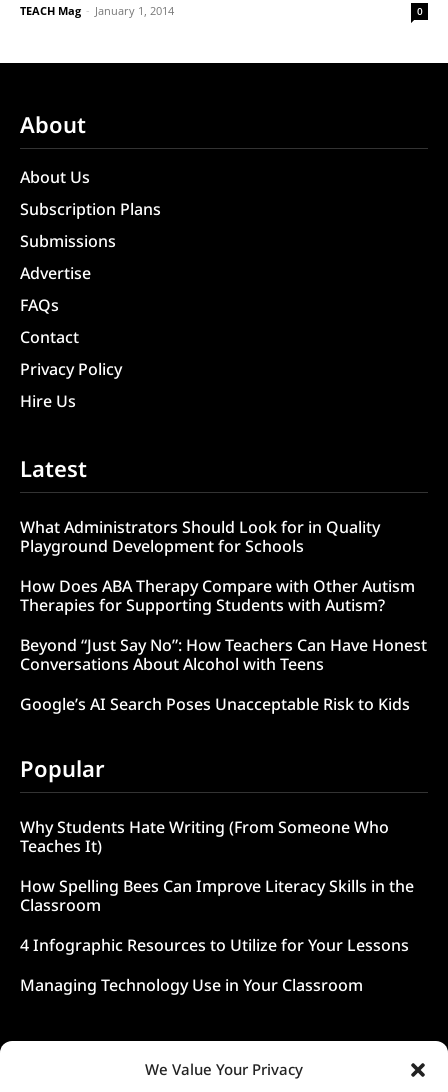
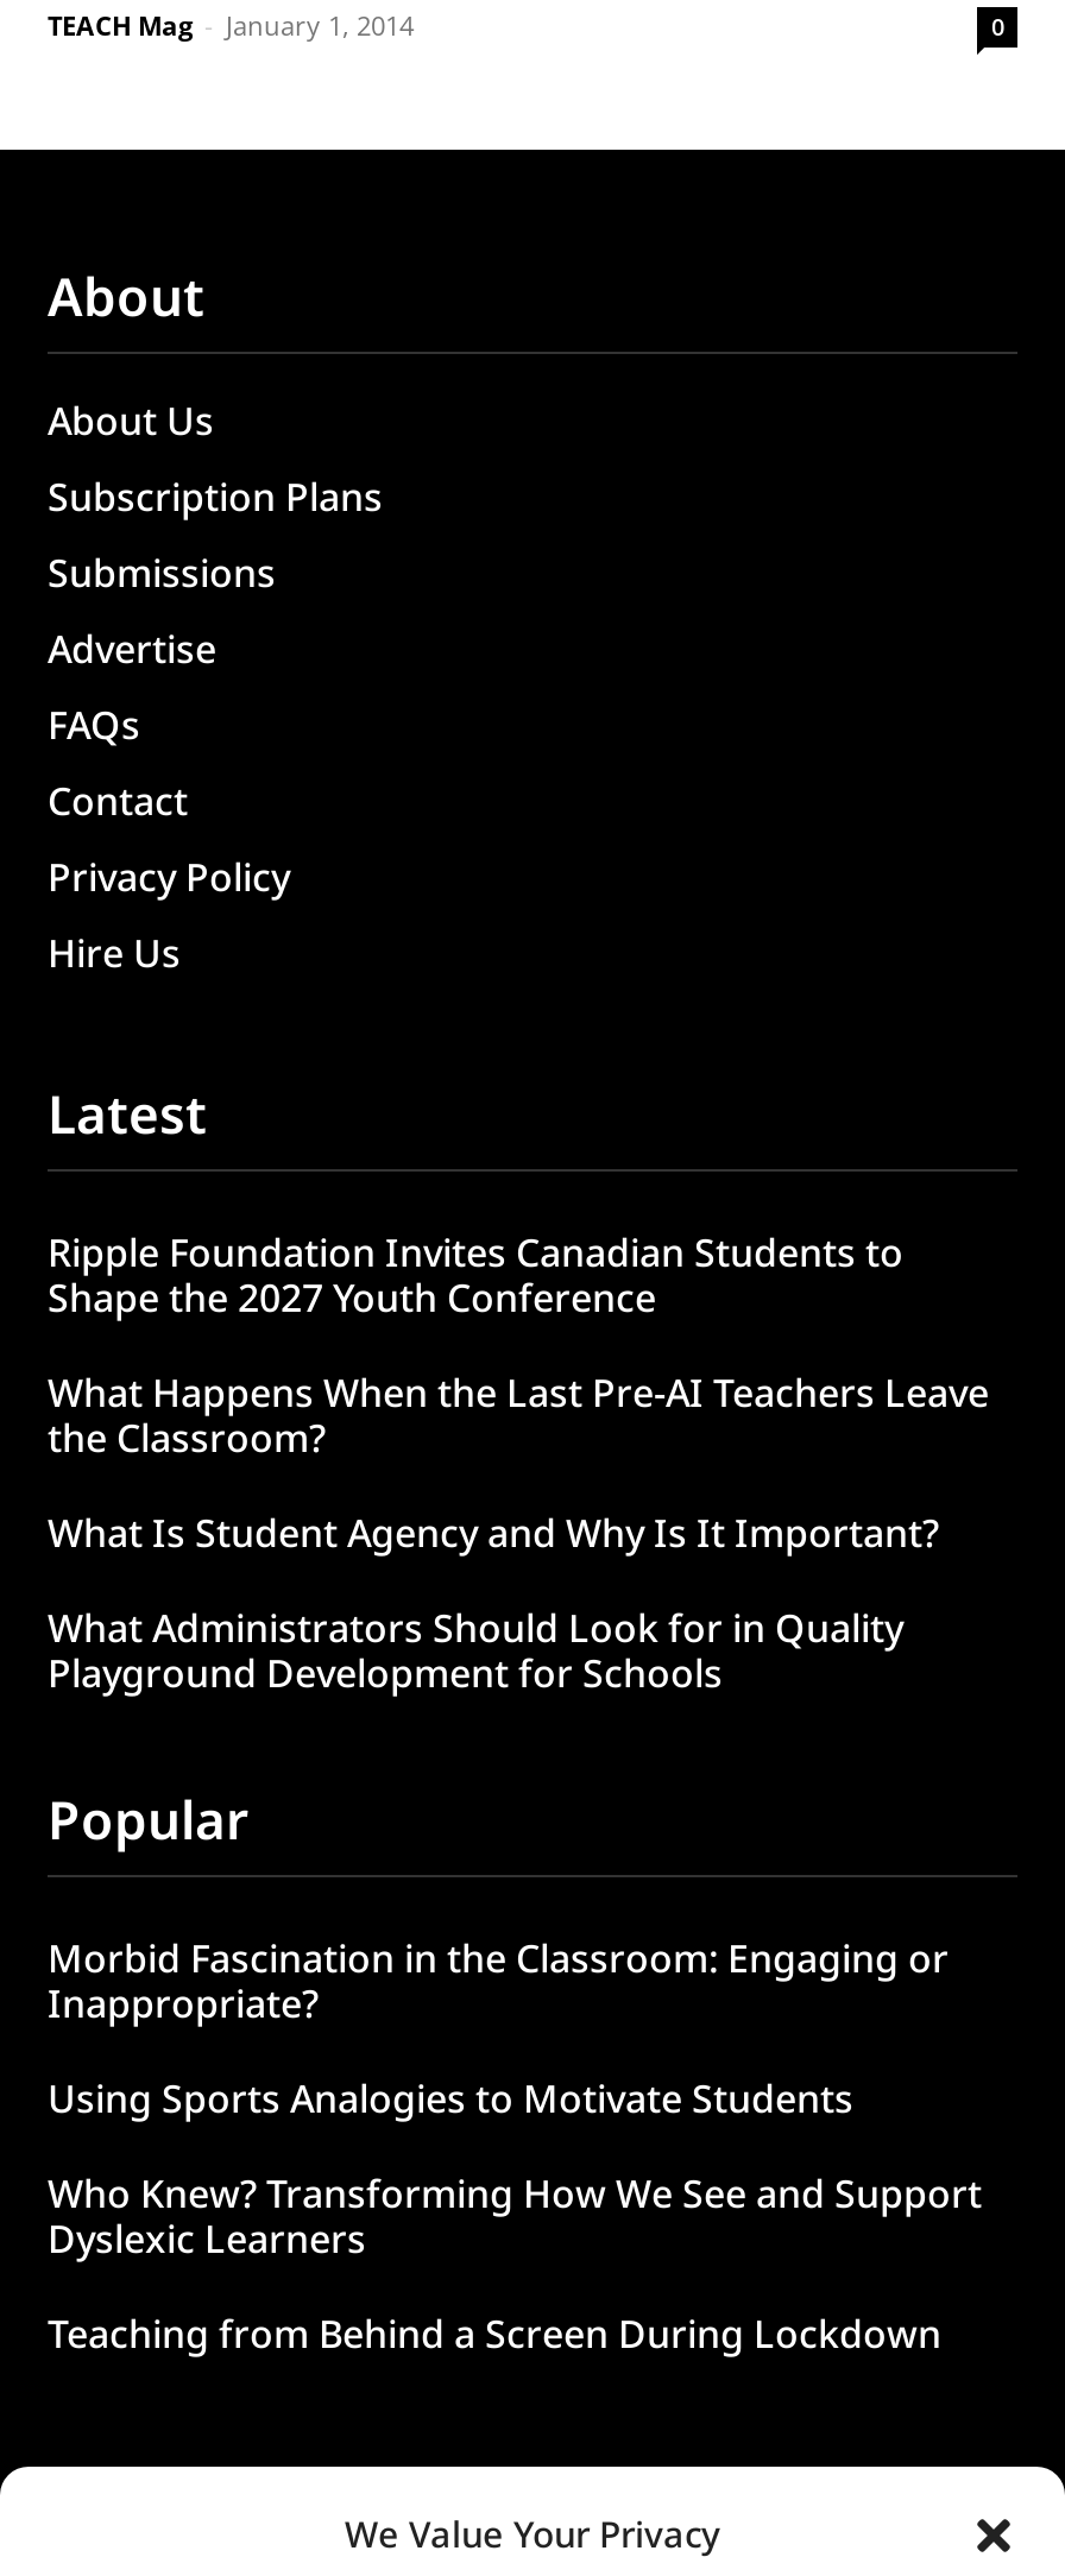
none -> [48,1226,989,1559] Ripple Foundation Invites Canadian Students to | Shape the 2027 Youth Conference | What Happens When the Last Pre-AI Teachers Leave | the Classroom? | What Is Student Agency and Why Is It Important?
moved [20,516,380,557] -> [48,1602,903,1699]: What Administrators Should Look for in Quality | Playground Development for Schools
[20,575,427,715] How Does ABA Therapy Compare with Other Autism | Therapies for Supporting Students with Autism? | Beyond “Just Say No”: How Teachers Can Have Honest | Conversations About Alcohol with Teens | Google’s AI Search Poses Unacceptable Risk to Kids -> none
[20,816,389,857] Why Students Hate Writing (From Someone Who | Teaches It) -> [48,1932,949,2029] Morbid Fascination in the Classroom: Engaging or | Inappropriate?
[20,875,414,916] How Spelling Bees Can Improve Literacy Skills in the | Classroom -> [48,2072,853,2124] Using Sports Analogies to Motivate Students
[20,934,409,956] 4 Infographic Resources to Utilize for Your Lessons -> [48,2167,982,2265] Who Knew? Transforming How We See and Support | Dyslexic Learners
[20,974,363,996] Managing Technology Use in Your Classroom -> [48,2307,941,2360] Teaching from Behind a Screen During Lockdown

